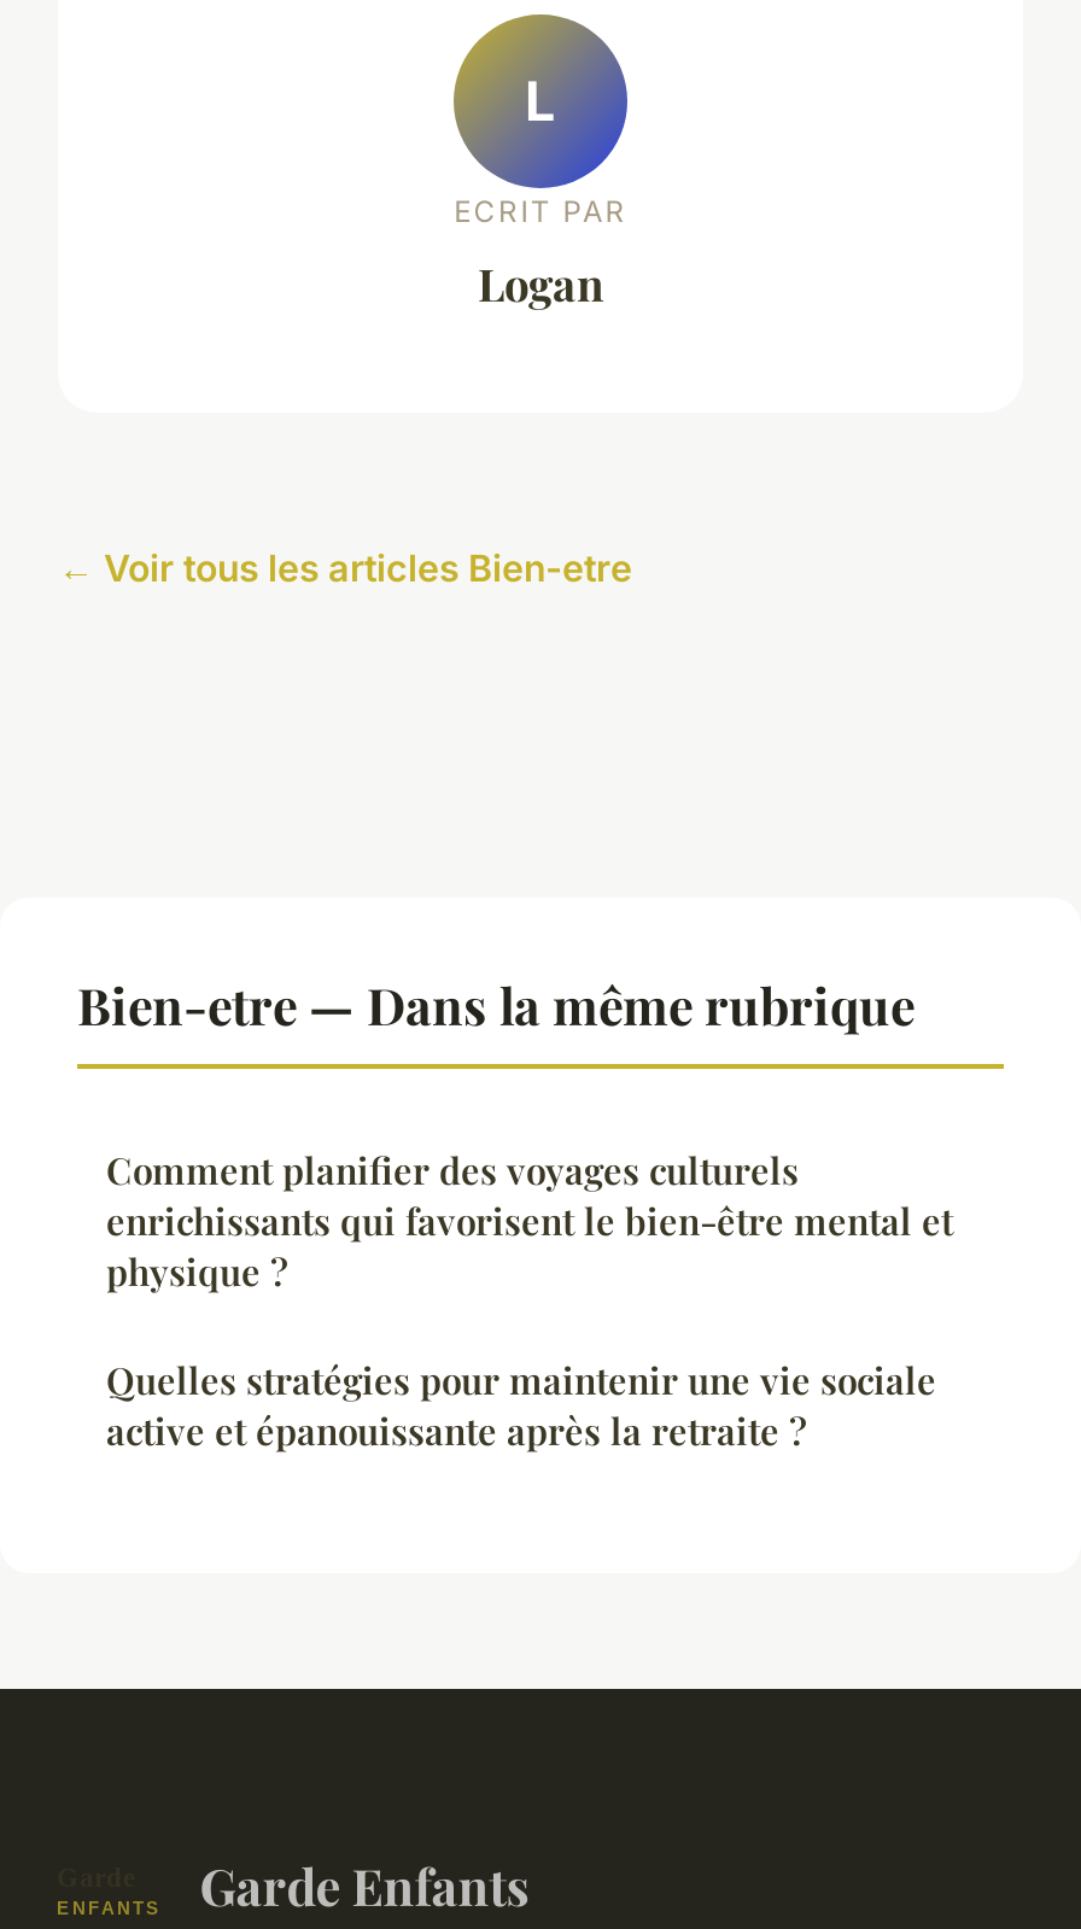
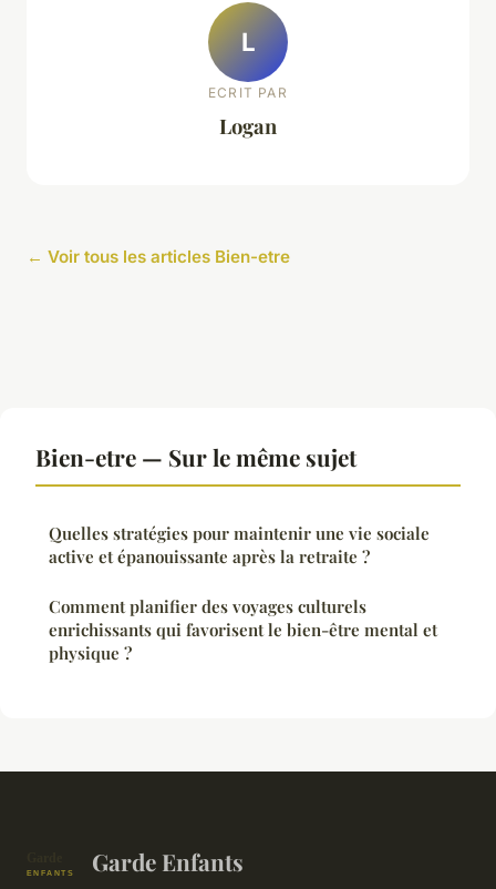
[77,971,915,1038] Bien-etre — Dans la même rubrique -> [35,442,356,473] Bien-etre — Sur le même sujet
moved [106,1147,953,1297] -> [49,596,437,664]: Comment planifier des voyages culturels | enrichissants qui favorisent le bien-être mental et | physique ?
moved [106,1357,936,1456] -> [49,523,430,568]: Quelles stratégies pour maintenir une vie sociale | active et épanouissante après la retraite ?

